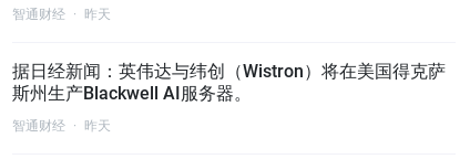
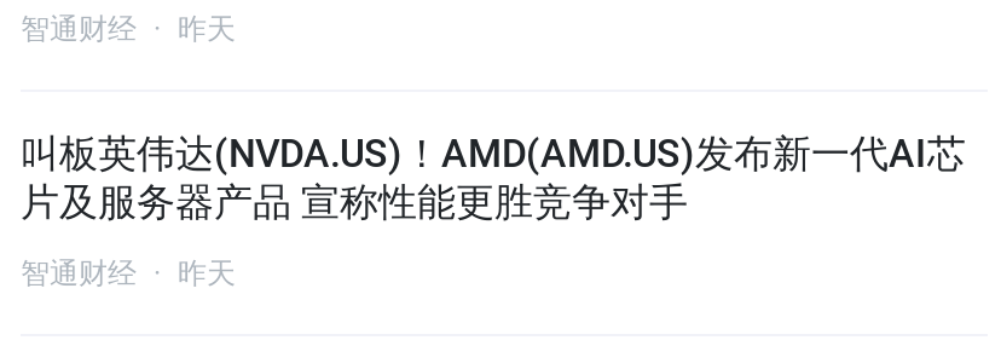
[12,61,446,104] 据日经新闻：英伟达与纬创（Wistron）将在美国得克萨 | 斯州生产Blackwell AI服务器。 -> [21,131,966,226] 叫板英伟达(NVDA.US)！AMD(AMD.US)发布新一代AI芯 | 片及服务器产品 宣称性能更胜竞争对手

